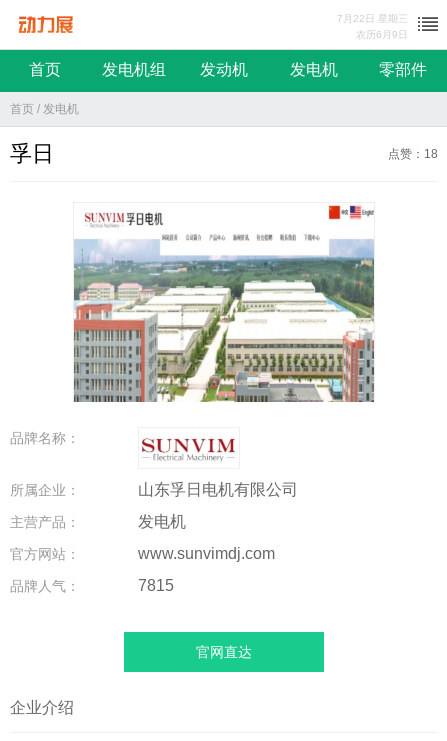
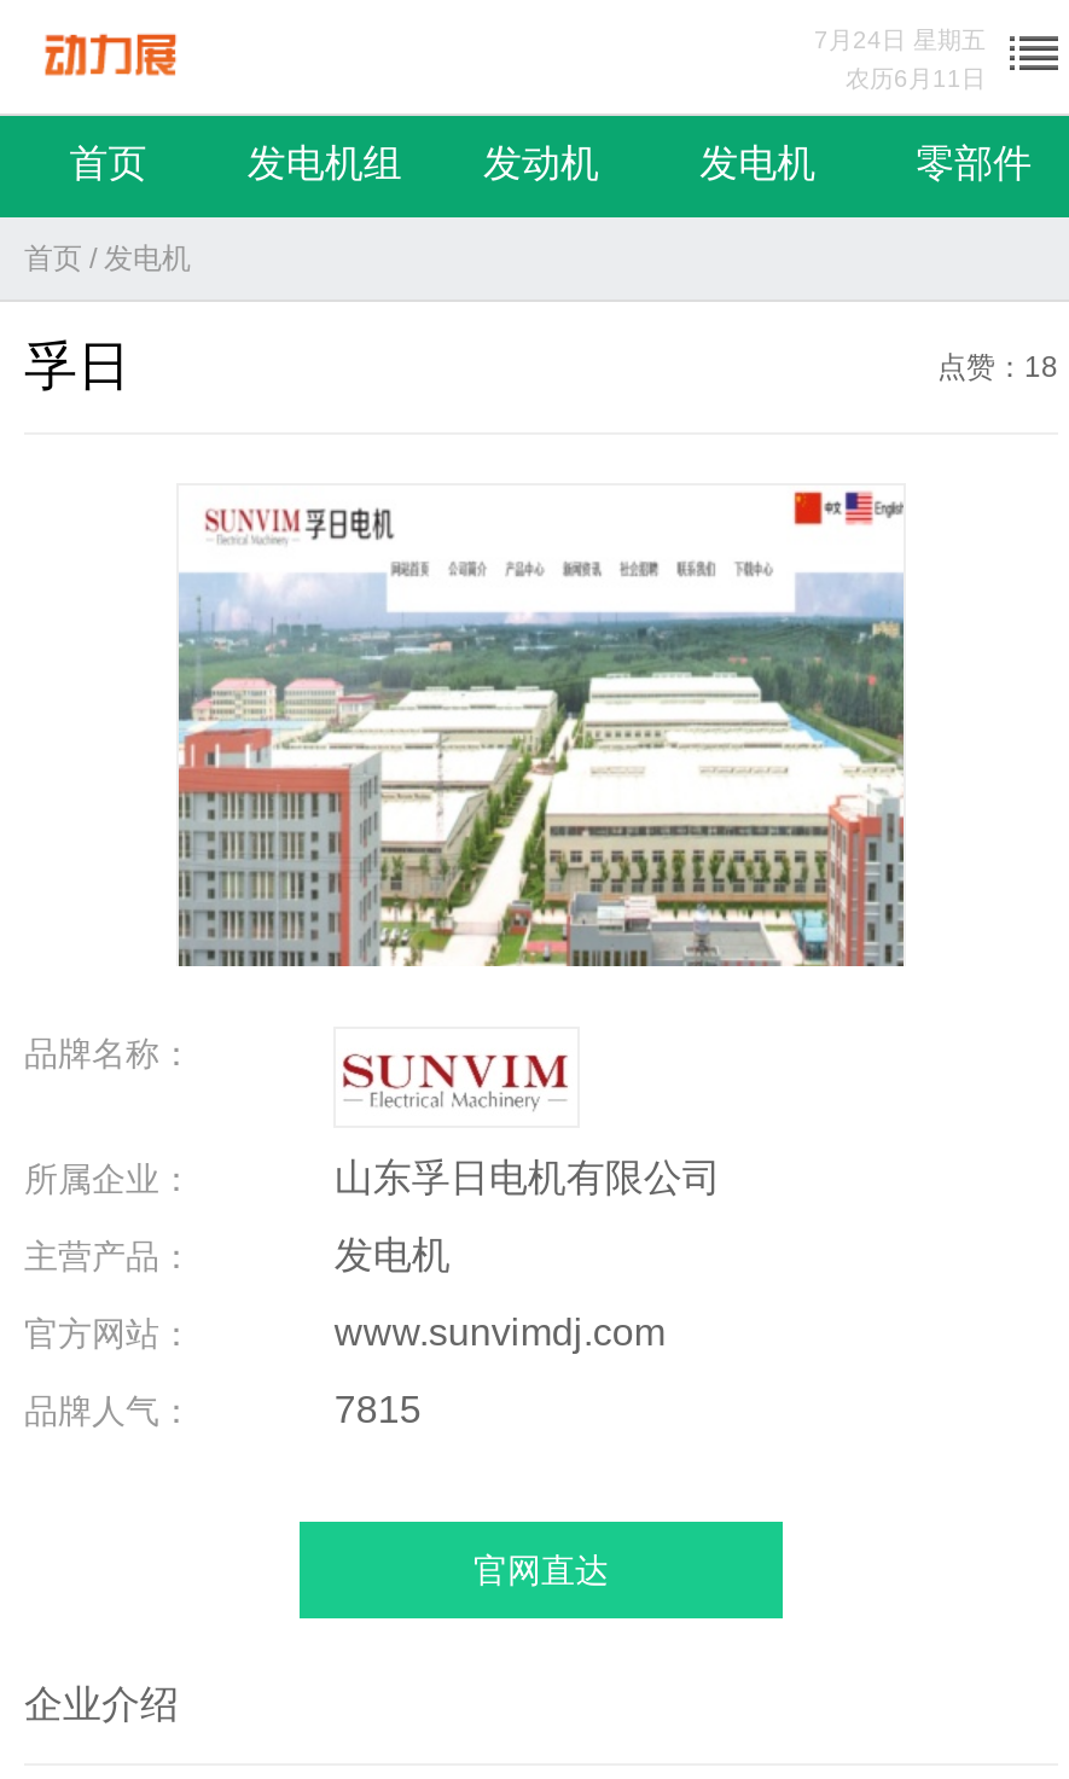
[337,13,408,24] 7月22日 星期三 -> [814,27,986,53] 7月24日 星期五
[356,29,408,40] 农历6月9日 -> [846,65,986,92] 农历6月11日

